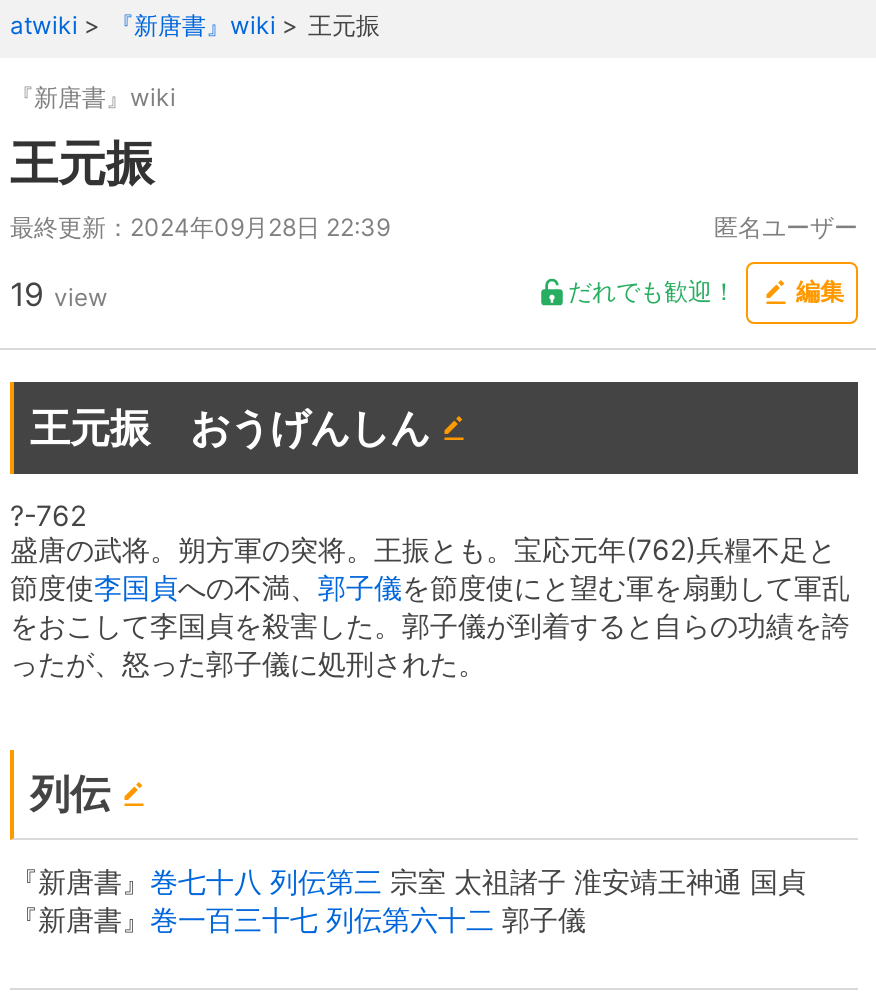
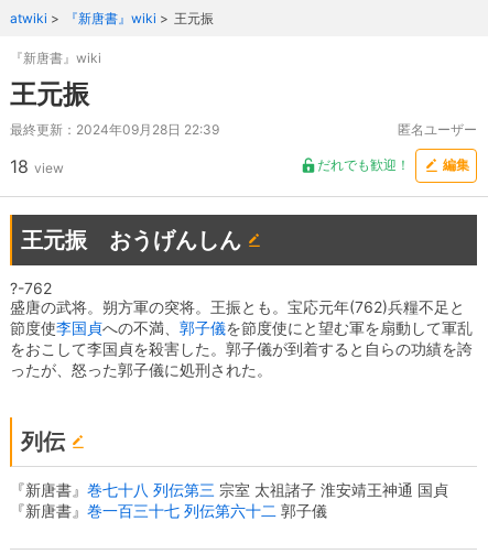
[10,273,108,313] 19 view -> [10,155,64,177] 18 view

